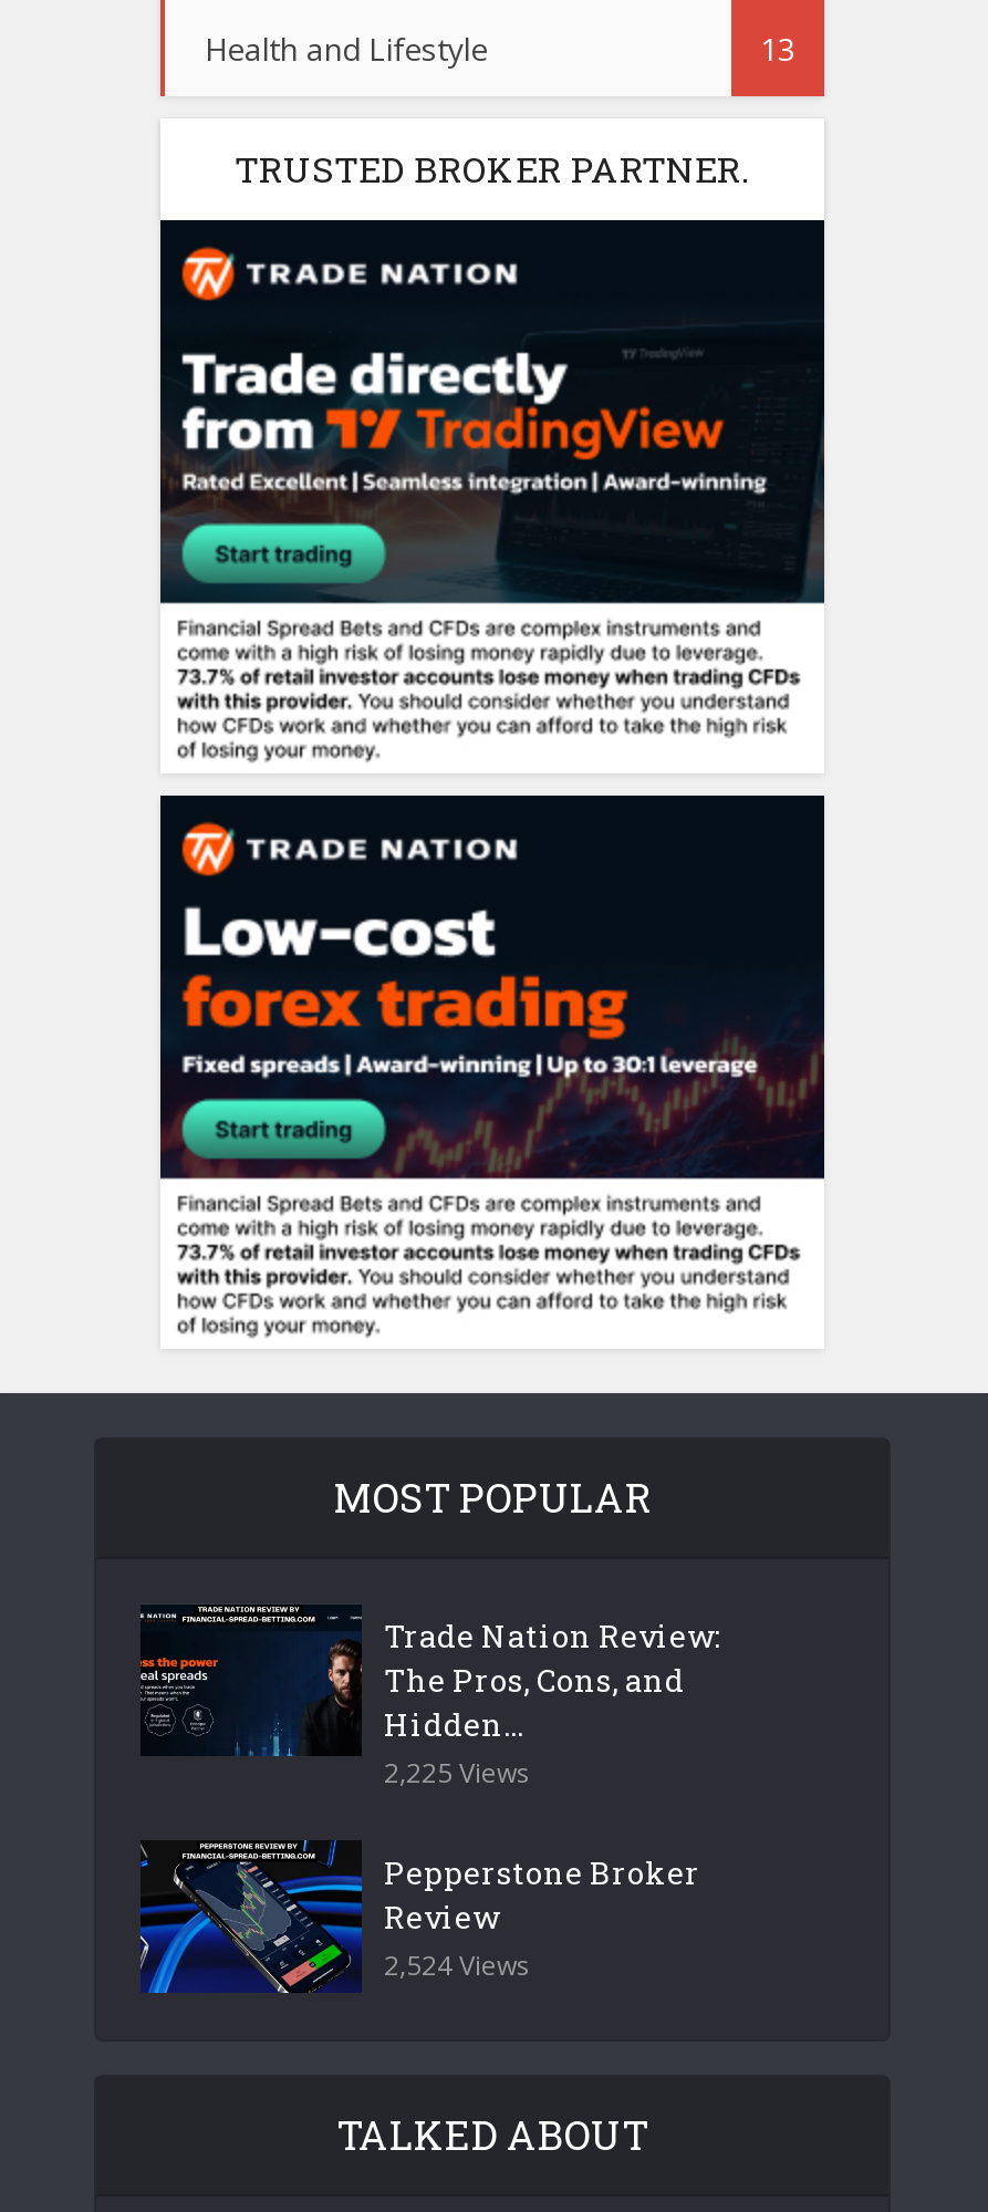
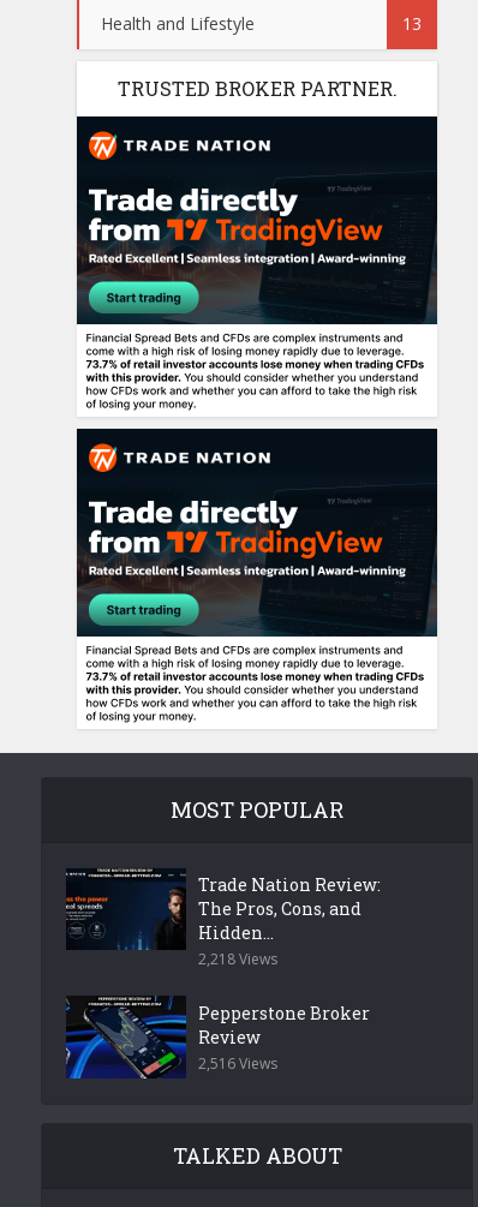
[163,904,824,1181] [image] -> [77,489,437,638] [image]
[384,1753,530,1791] 2,225 Views -> [198,949,277,969] 2,218 Views
[384,1946,530,1984] 2,524 Views -> [198,1053,277,1073] 2,516 Views

